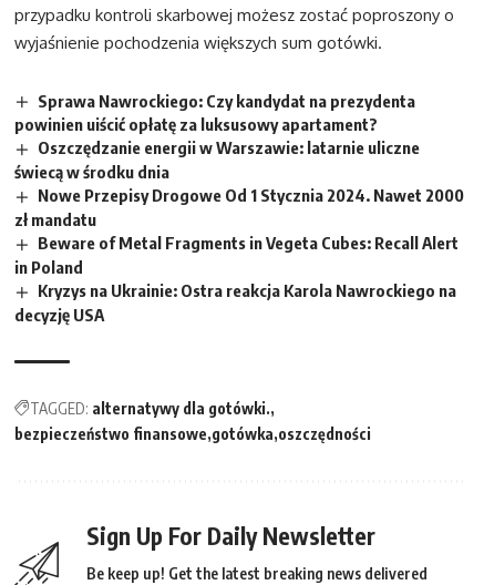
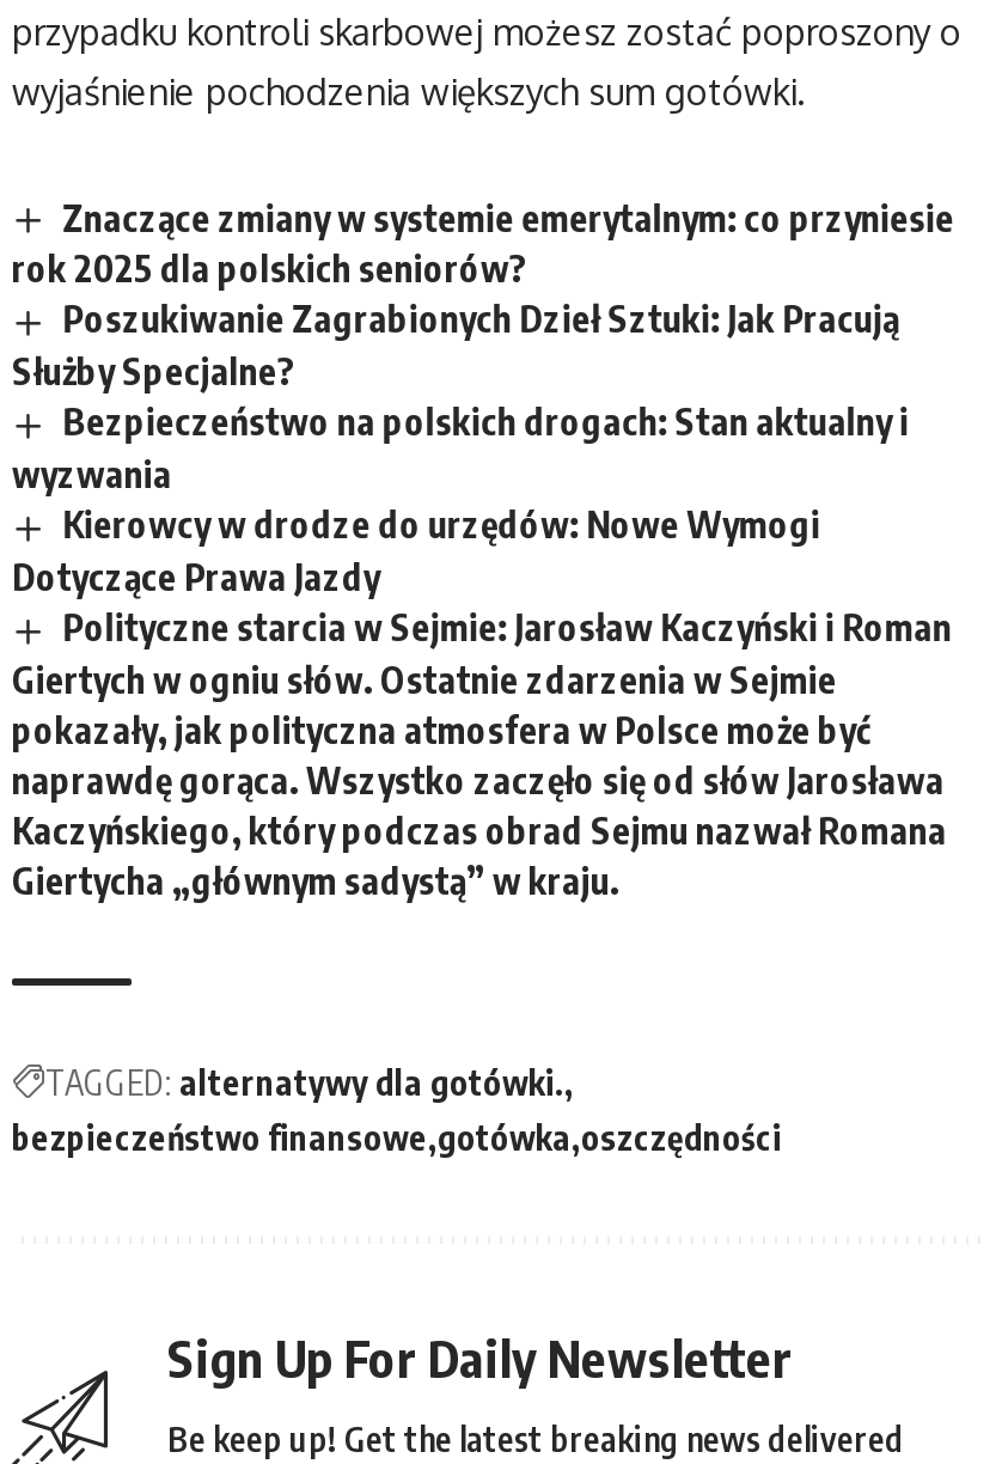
[14,90,464,325] Sprawa Nawrockiego: Czy kandydat na prezydenta | powinien uiścić opłatę za luksusowy apartament? | Oszczędzanie energii w Warszawie: latarnie uliczne | świecą w środku dnia | Nowe Przepisy Drogowe Od 1 Stycznia 2024. Nawet 2000 | zł mandatu | Beware of Metal Fragments in Vegeta Cubes: Recall Alert | in Poland | Kryzys na Ukrainie: Ostra reakcja Karola Nawrockiego na | decyzję USA -> [12,195,954,902] Znaczące zmiany w systemie emerytalnym: co przyniesie | rok 2025 dla polskich seniorów? | Poszukiwanie Zagrabionych Dzieł Sztuki: Jak Pracują | Służby Specjalne? | Bezpieczeństwo na polskich drogach: Stan aktualny i | wyzwania | Kierowcy w drodze do urzędów: Nowe Wymogi | Dotyczące Prawa Jazdy | Polityczne starcia w Sejmie: Jarosław Kaczyński i Roman | Giertych w ogniu słów. Ostatnie zdarzenia w Sejmie | pokazały, jak polityczna atmosfera w Polsce może być | naprawdę gorąca. Wszystko zaczęło się od słów Jarosława | Kaczyńskiego, który podczas obrad Sejmu nazwał Romana | Giertycha „głównym sadystą” w kraju.

